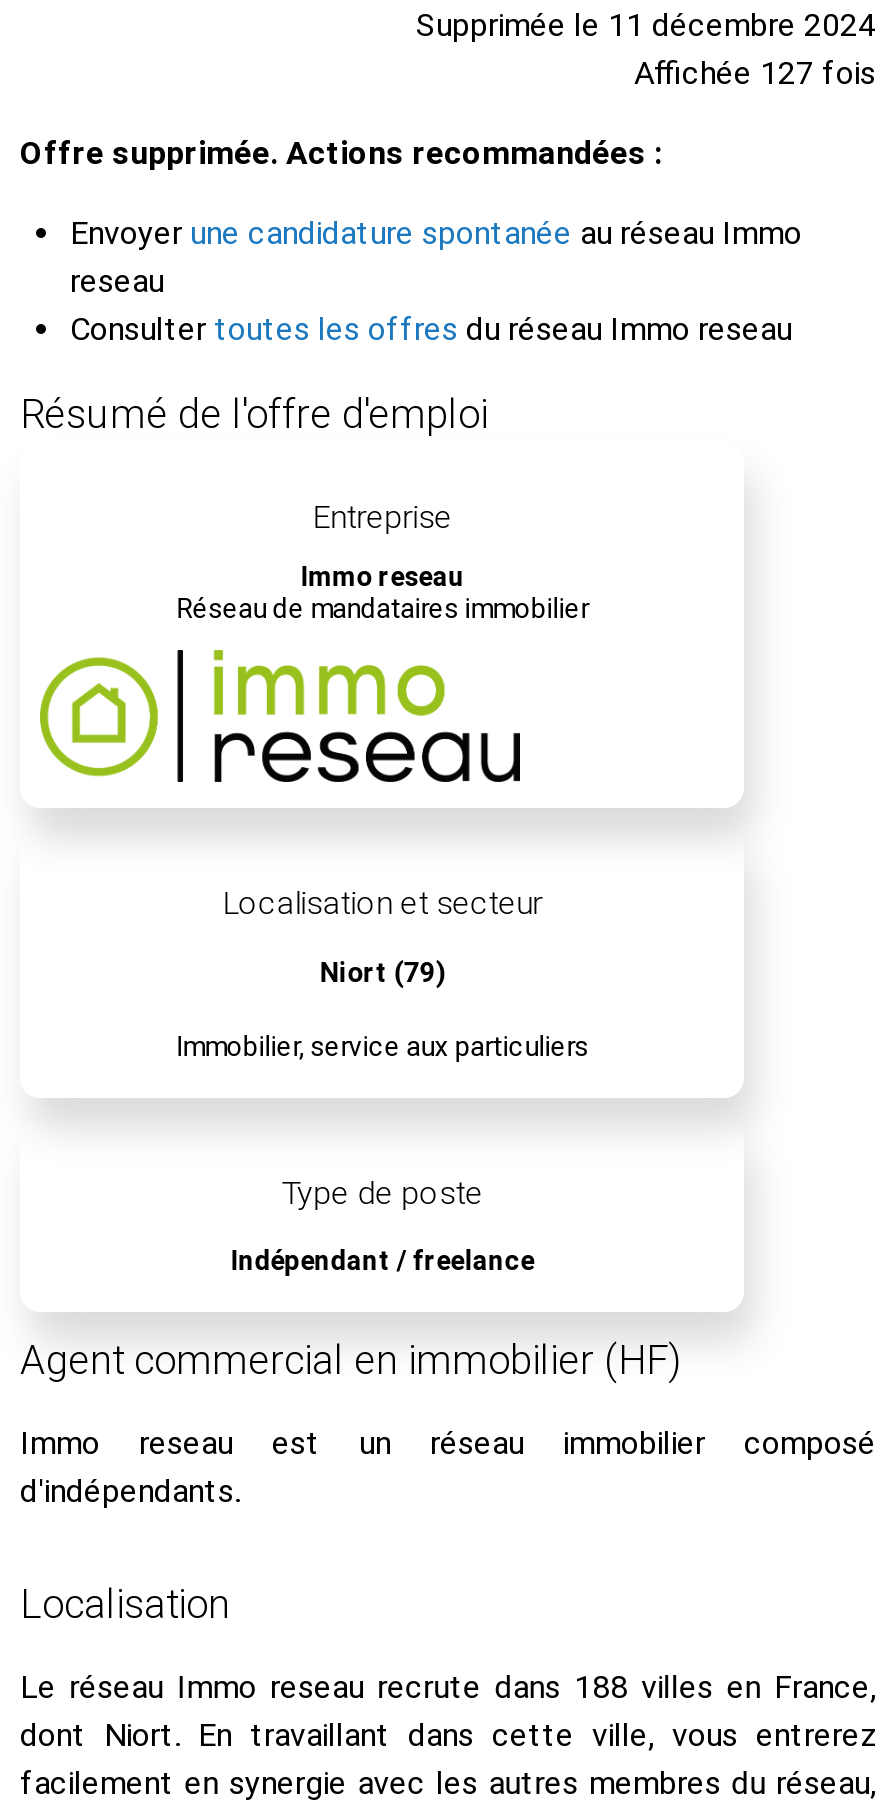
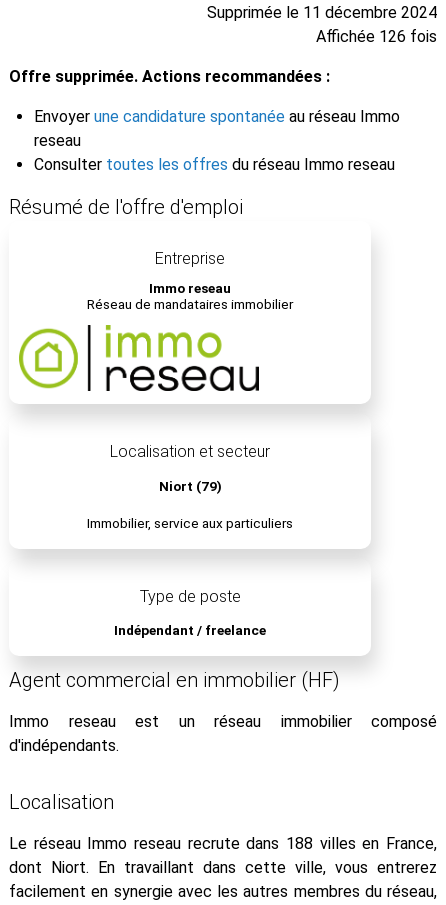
[634,53,876,91] Affichée 127 fois -> [316,26,437,45] Affichée 126 fois

